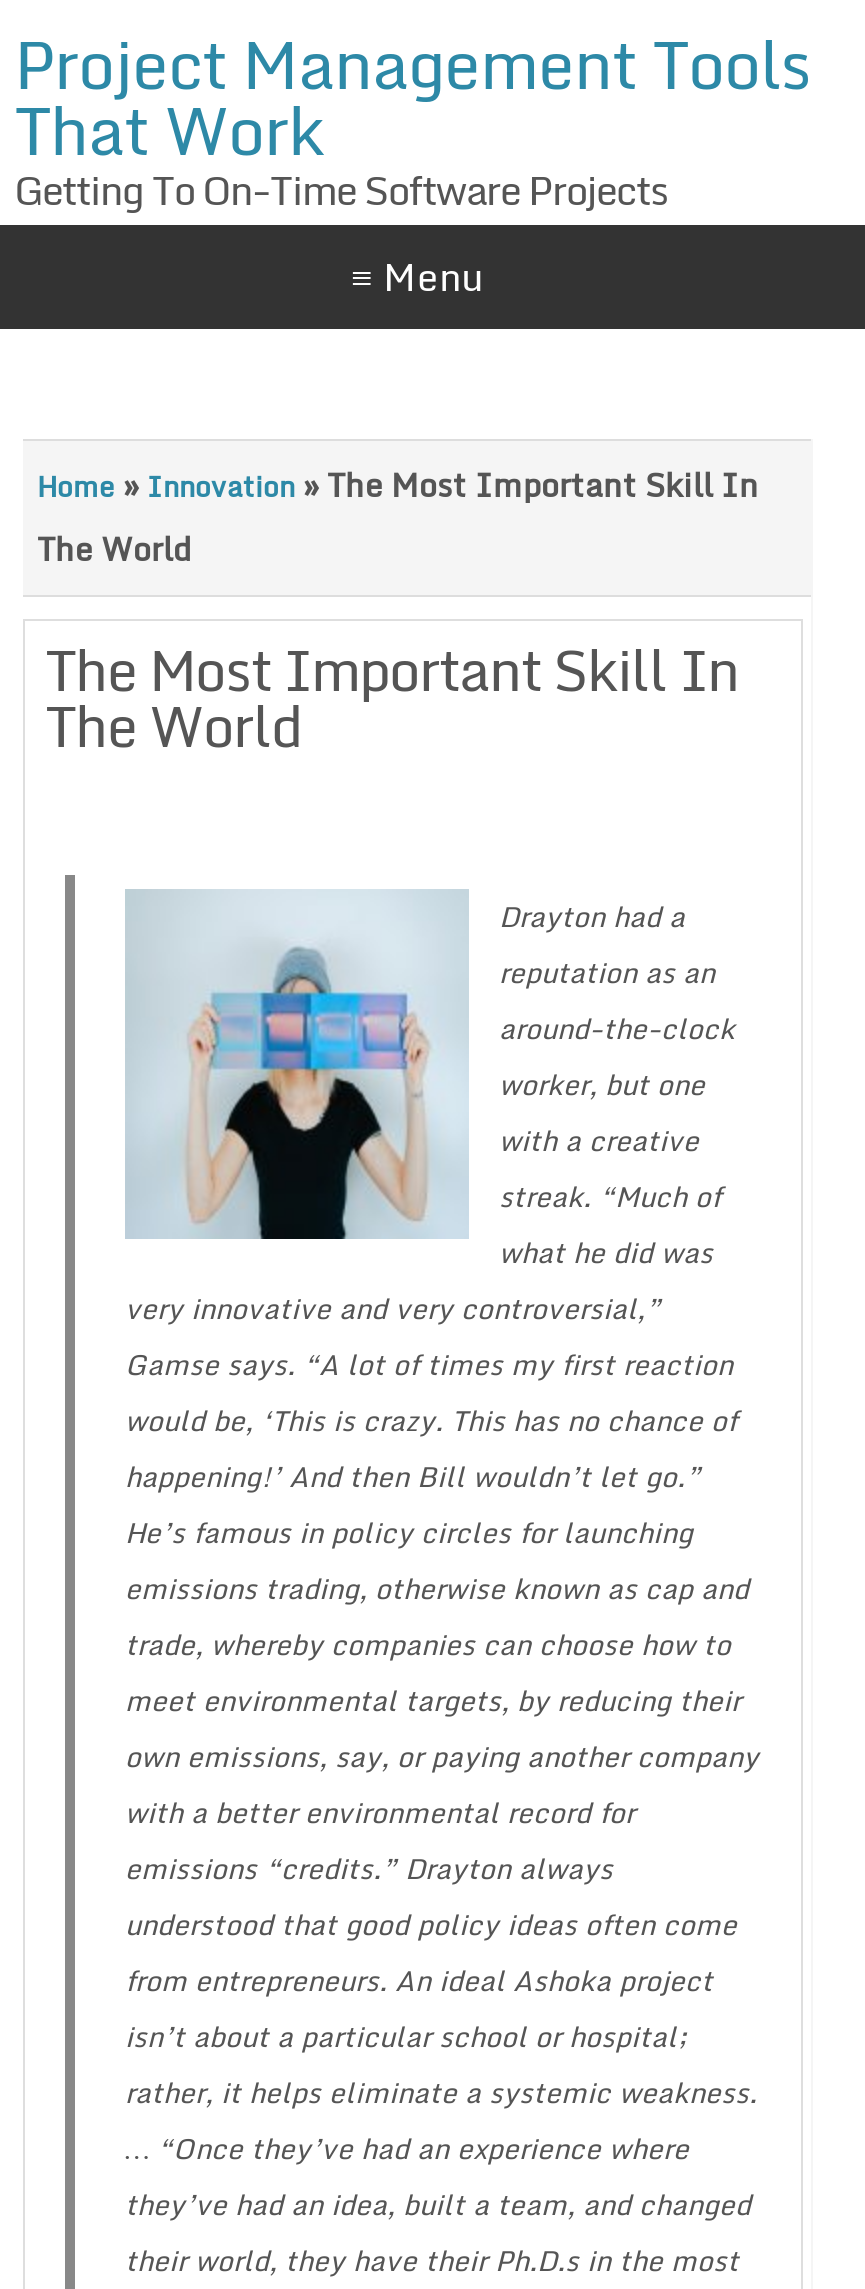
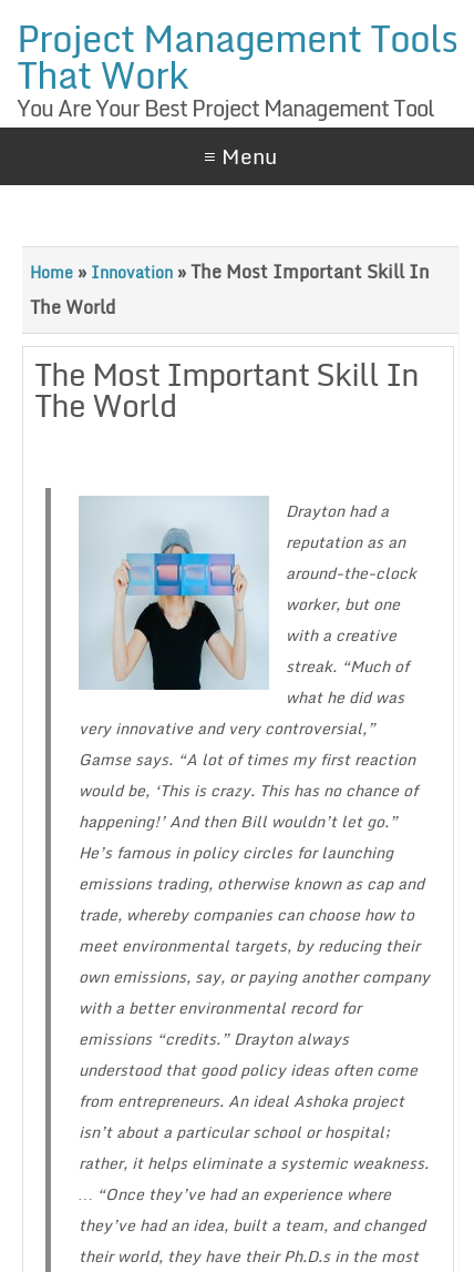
[14,157,668,223] Getting To On-Time Software Projects -> [17,90,435,126] You Are Your Best Project Management Tool

